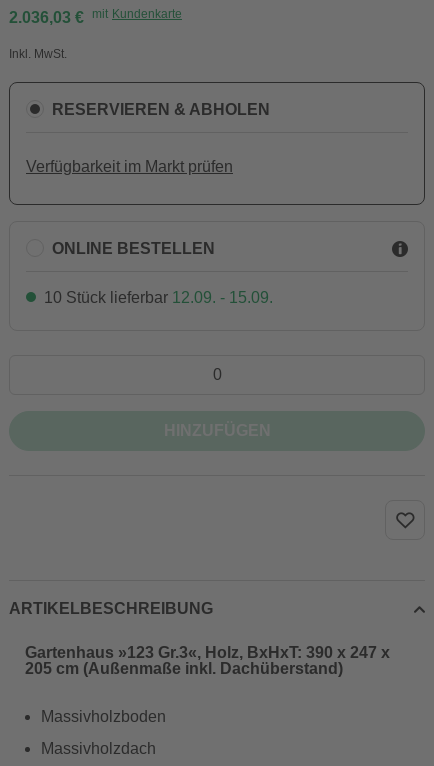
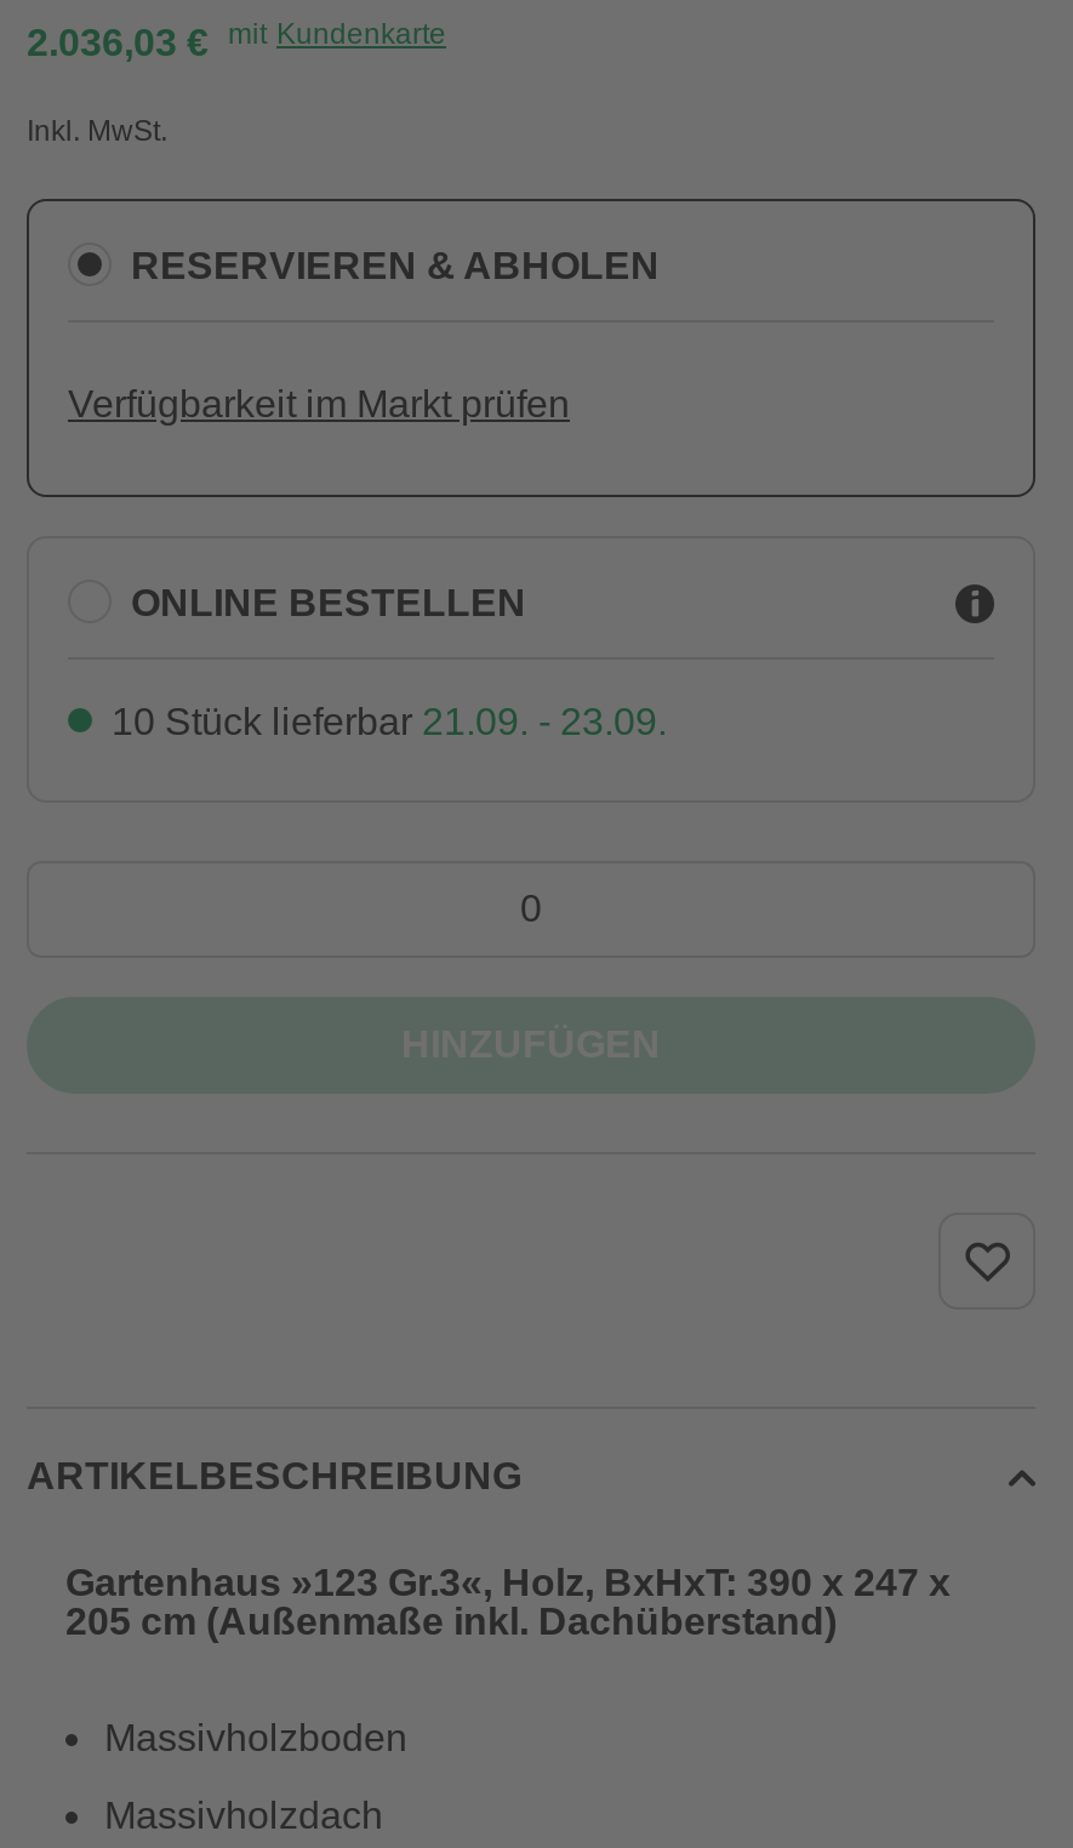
[44,289,273,306] 10 Stück lieferbar 12.09. - 15.09. -> [112,701,667,742] 10 Stück lieferbar 21.09. - 23.09.

